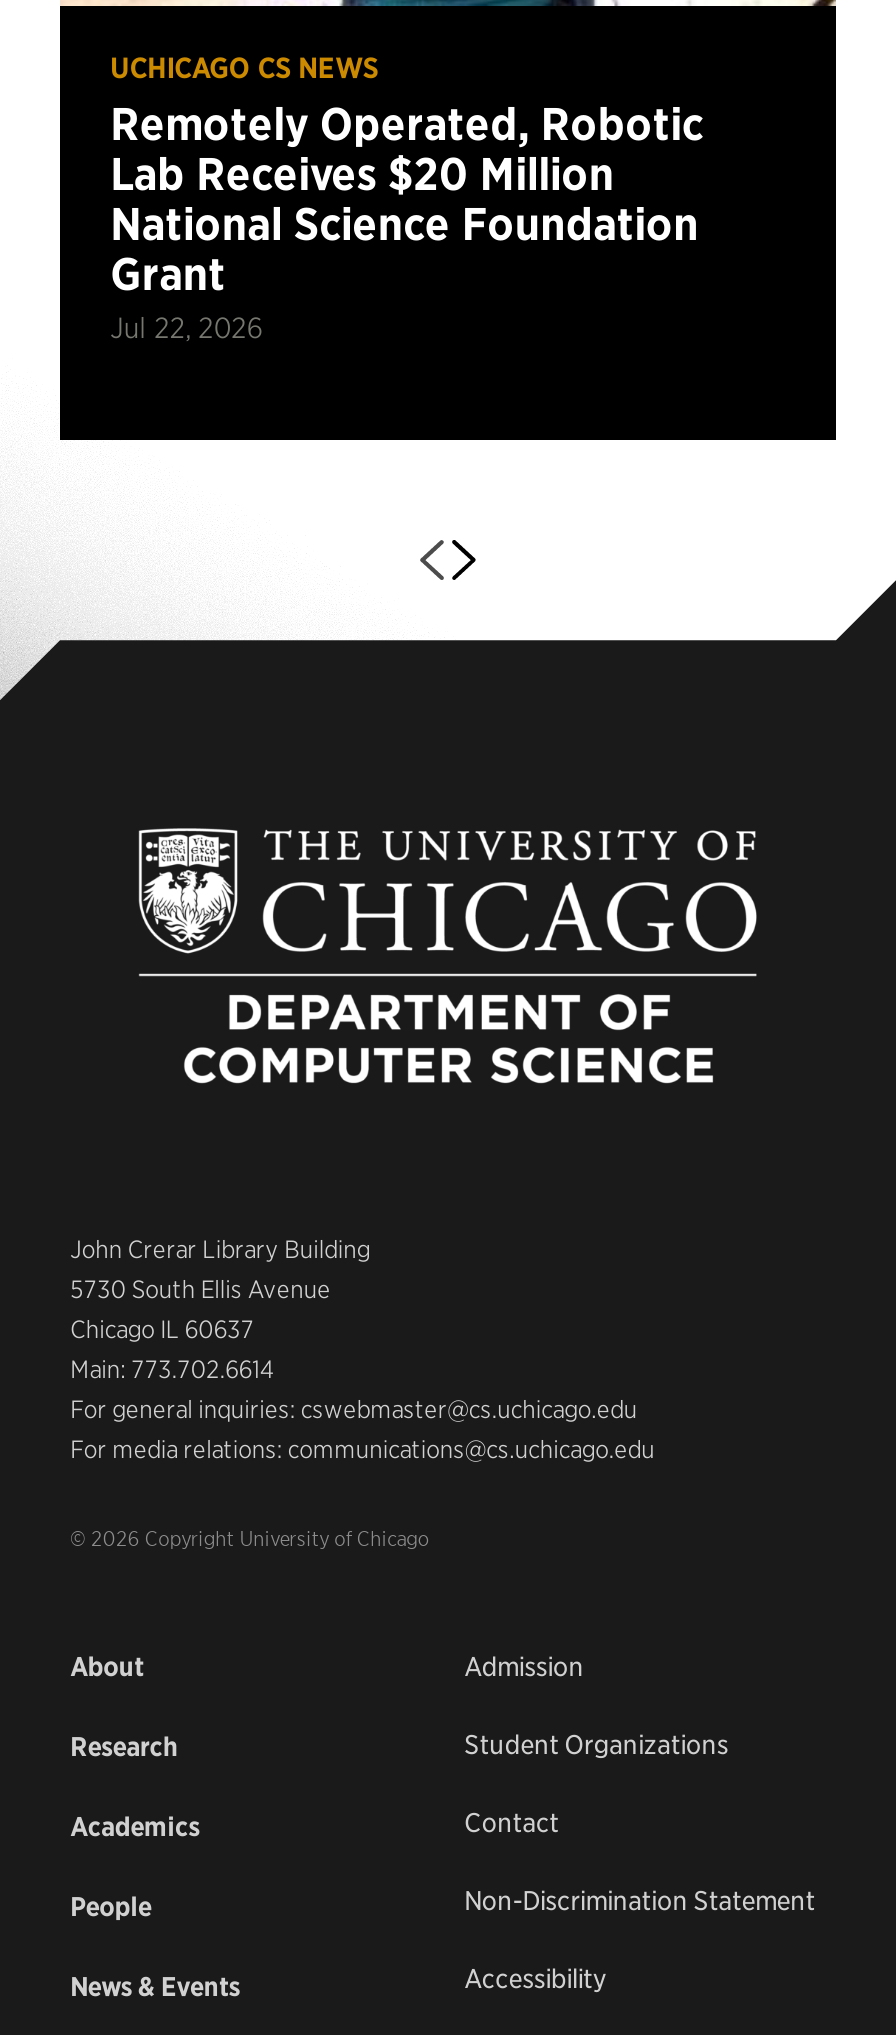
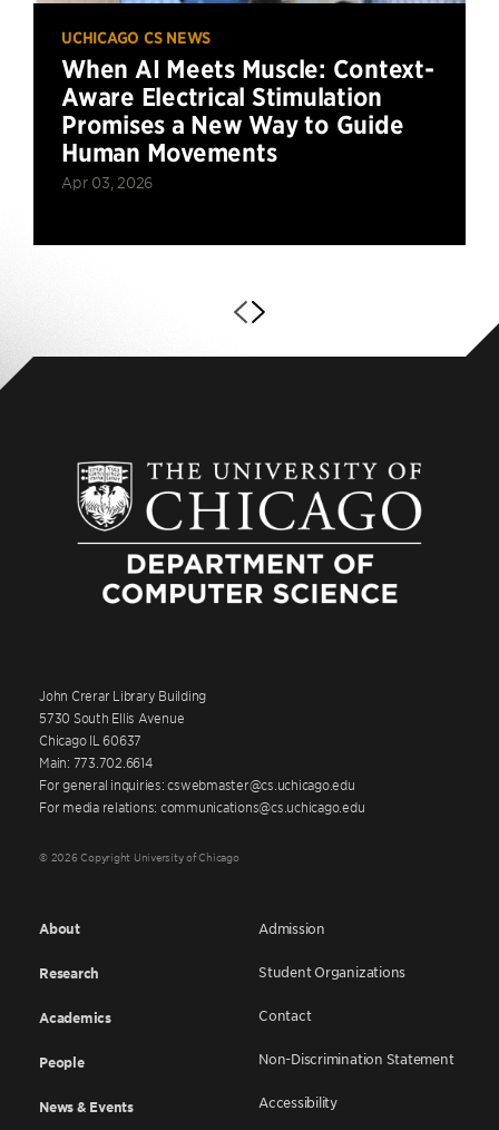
[110,96,703,344] Remotely Operated, Robotic | Lab Receives $20 Million | National Science Foundation | Grant | Jul 22, 2026 -> [61,53,434,191] When AI Meets Muscle: Context- | Aware Electrical Stimulation | Promises a New Way to Guide | Human Movements | Apr 03, 2026

